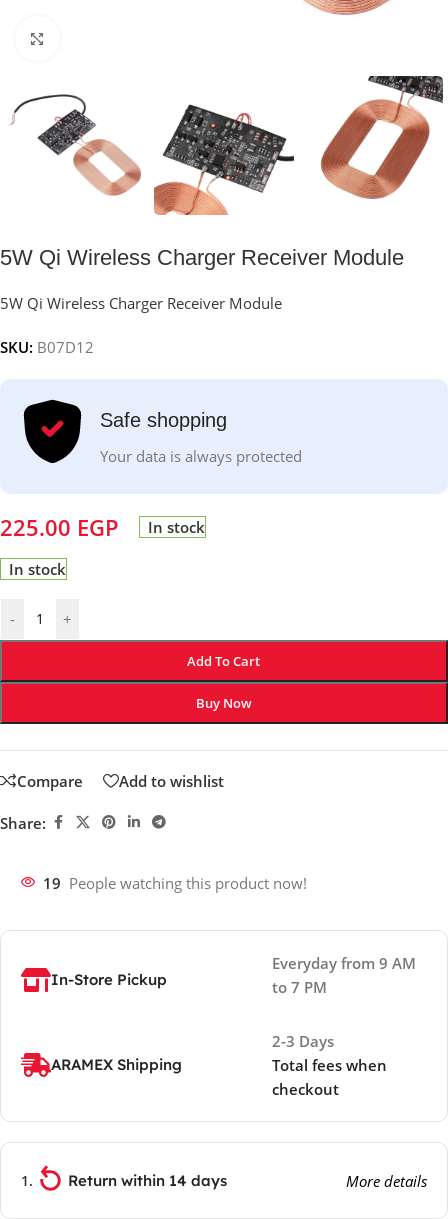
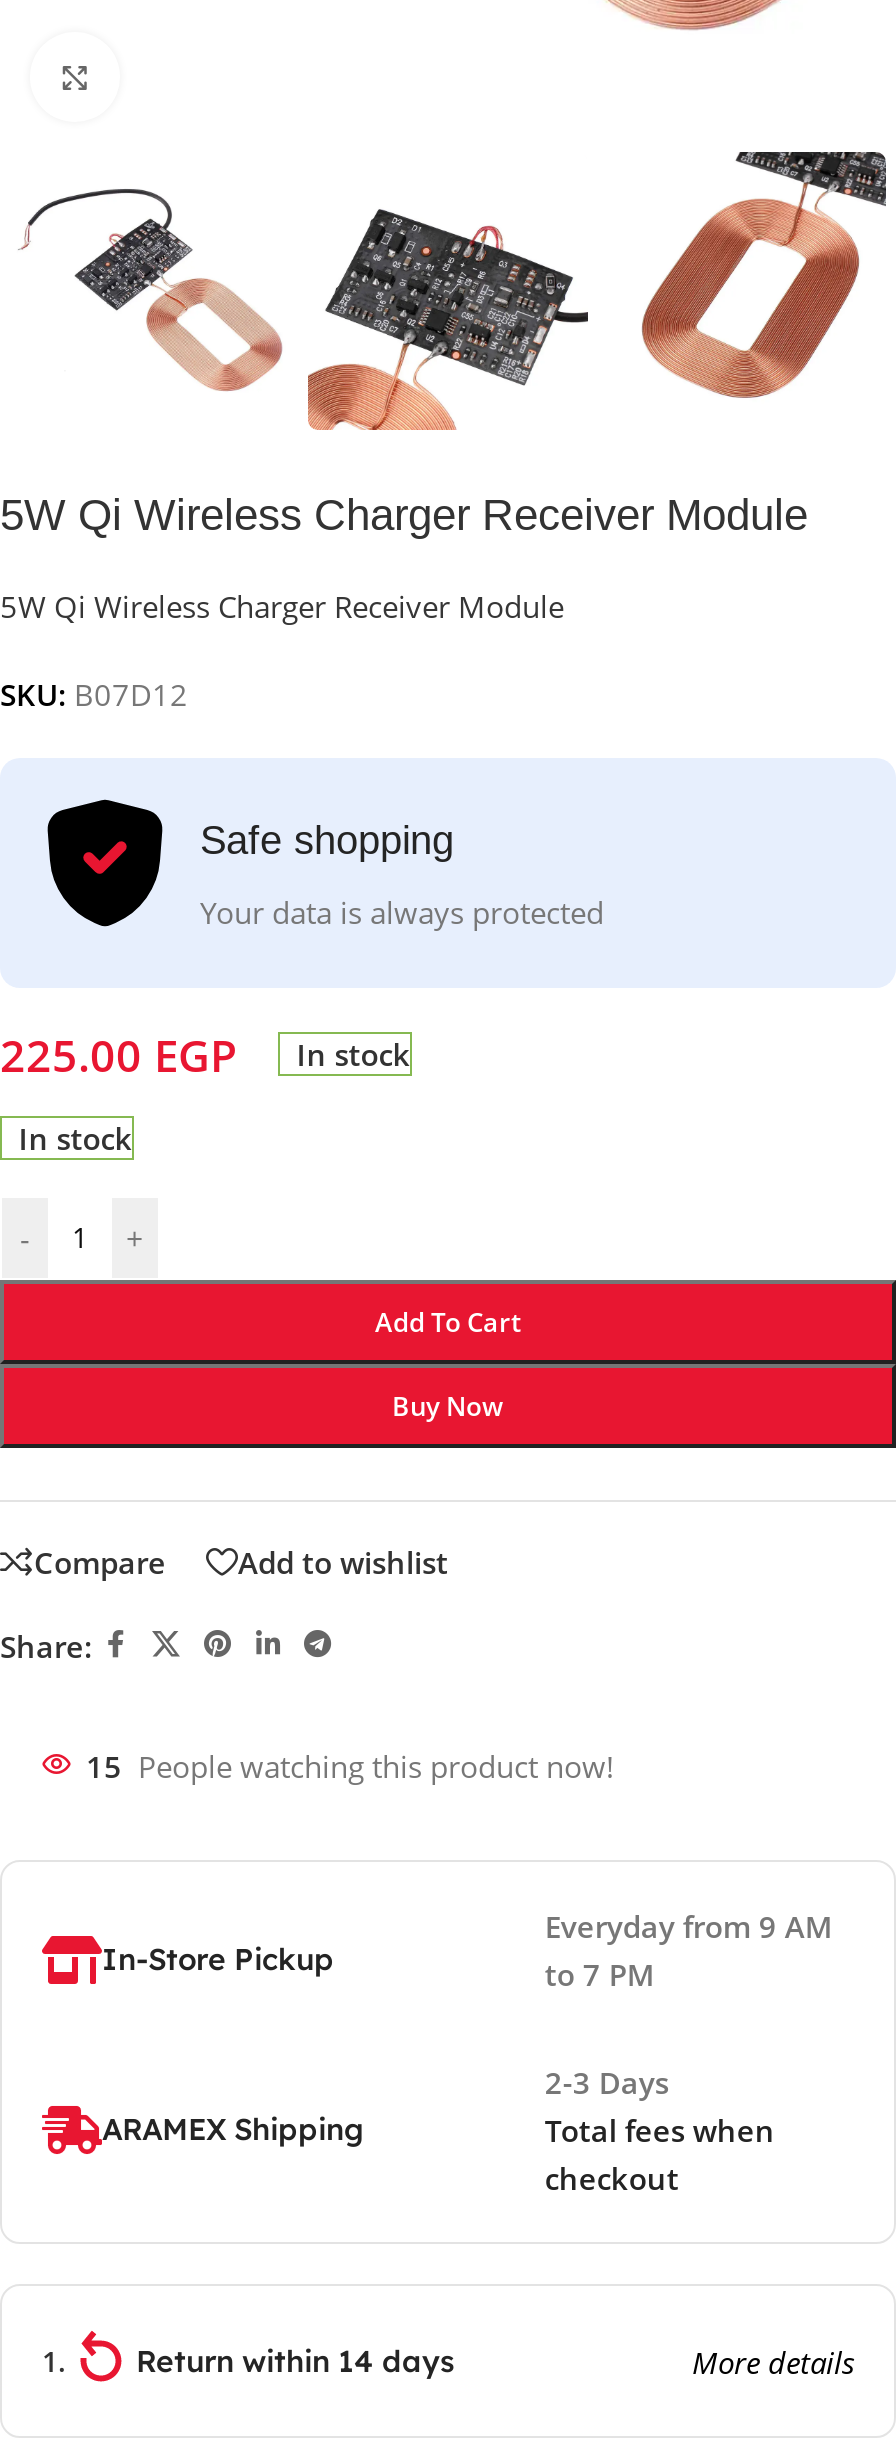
[43,873,307,893] 19 People watching this product now! -> [86,1747,614,1787] 15 People watching this product now!

